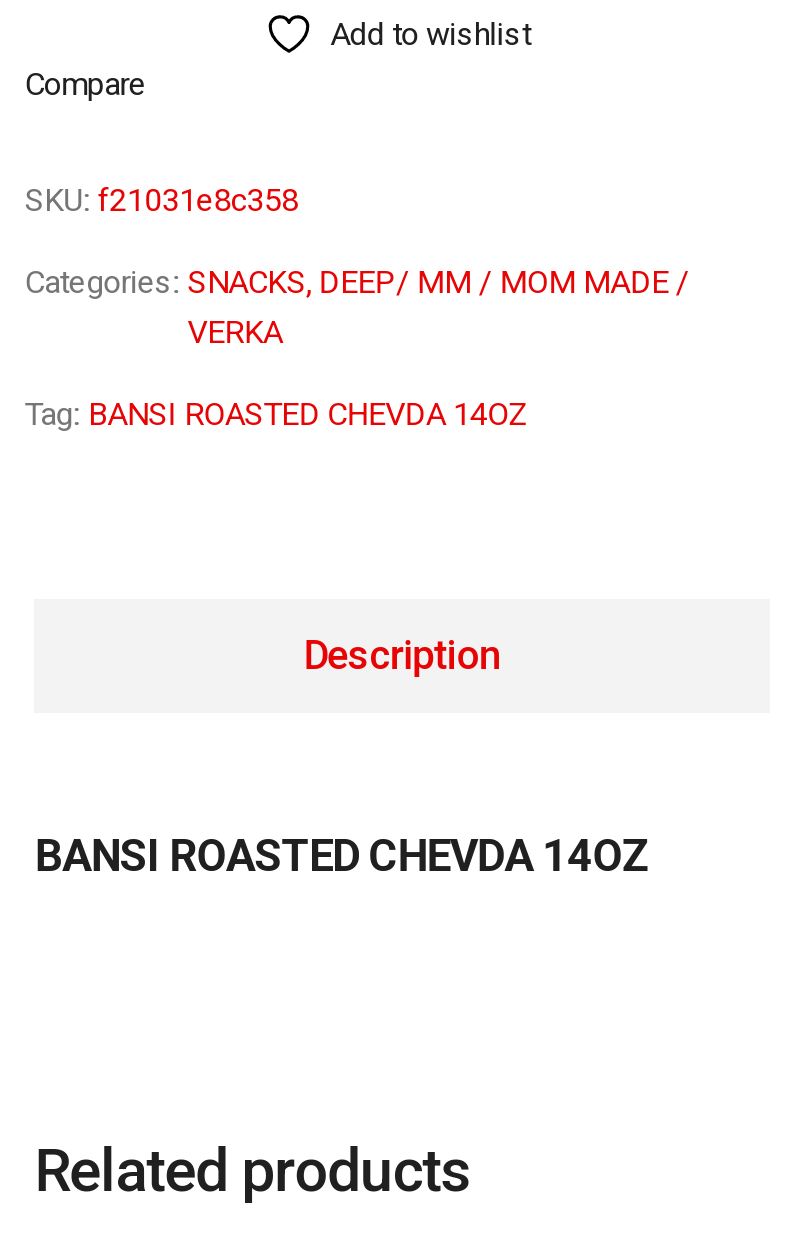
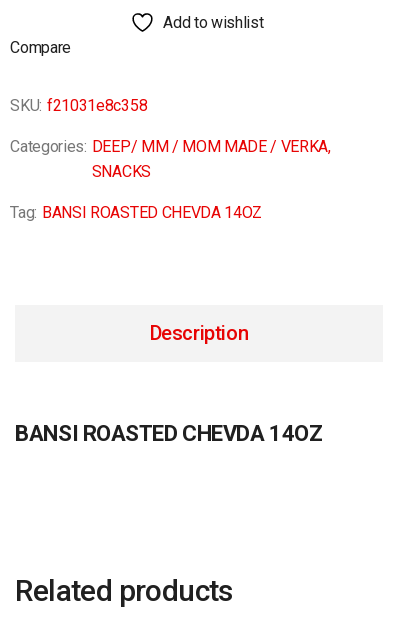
[25,263,689,351] Categories: SNACKS, DEEP/ MM / MOM MADE / | VERKA -> [10,137,331,181] Categories: DEEP/ MM / MOM MADE / VERKA, | SNACKS

